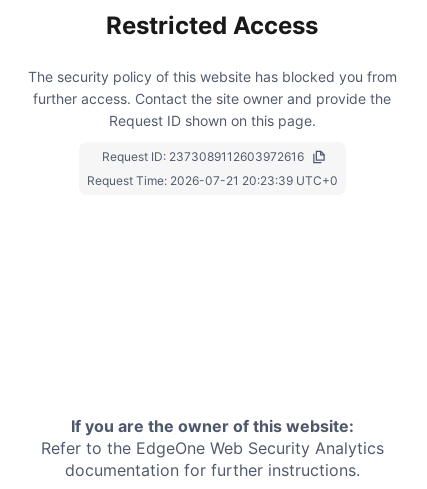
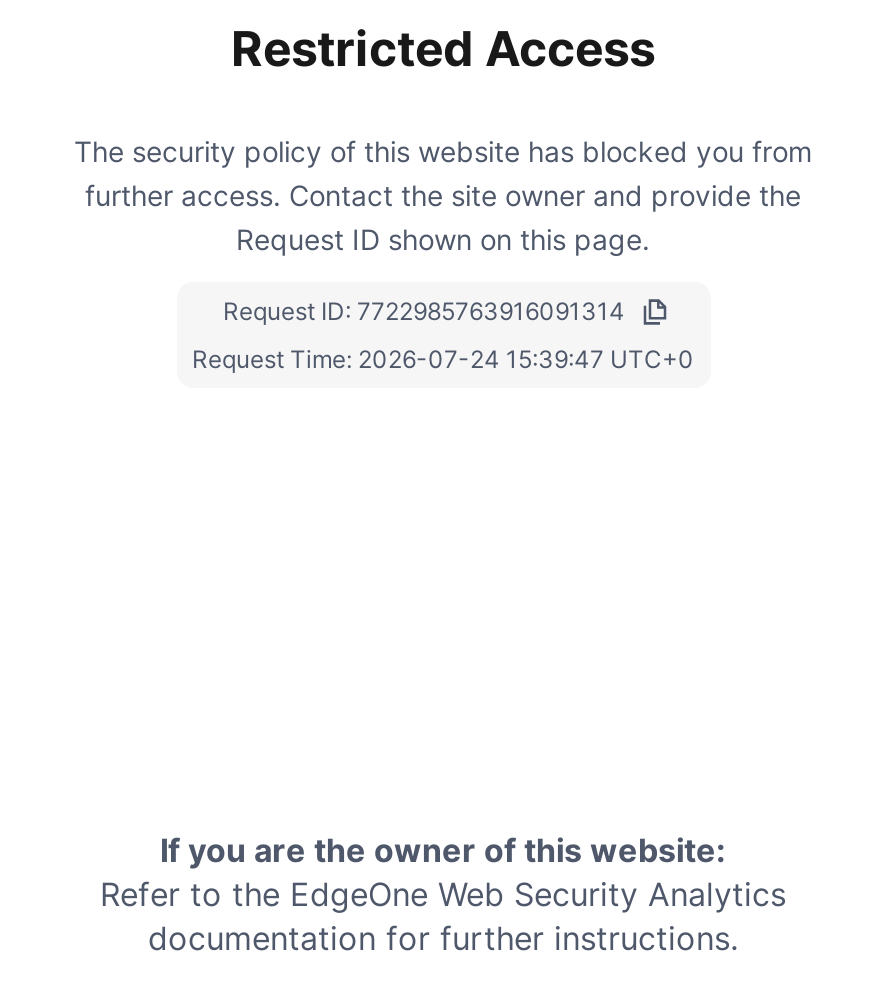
[101,149,303,164] Request ID: 2373089112603972616 -> [223,295,625,325] Request ID: 7722985763916091314
[86,173,337,188] Request Time: 2026-07-21 20:23:39 UTC+0 -> [192,343,694,373] Request Time: 2026-07-24 15:39:47 UTC+0

